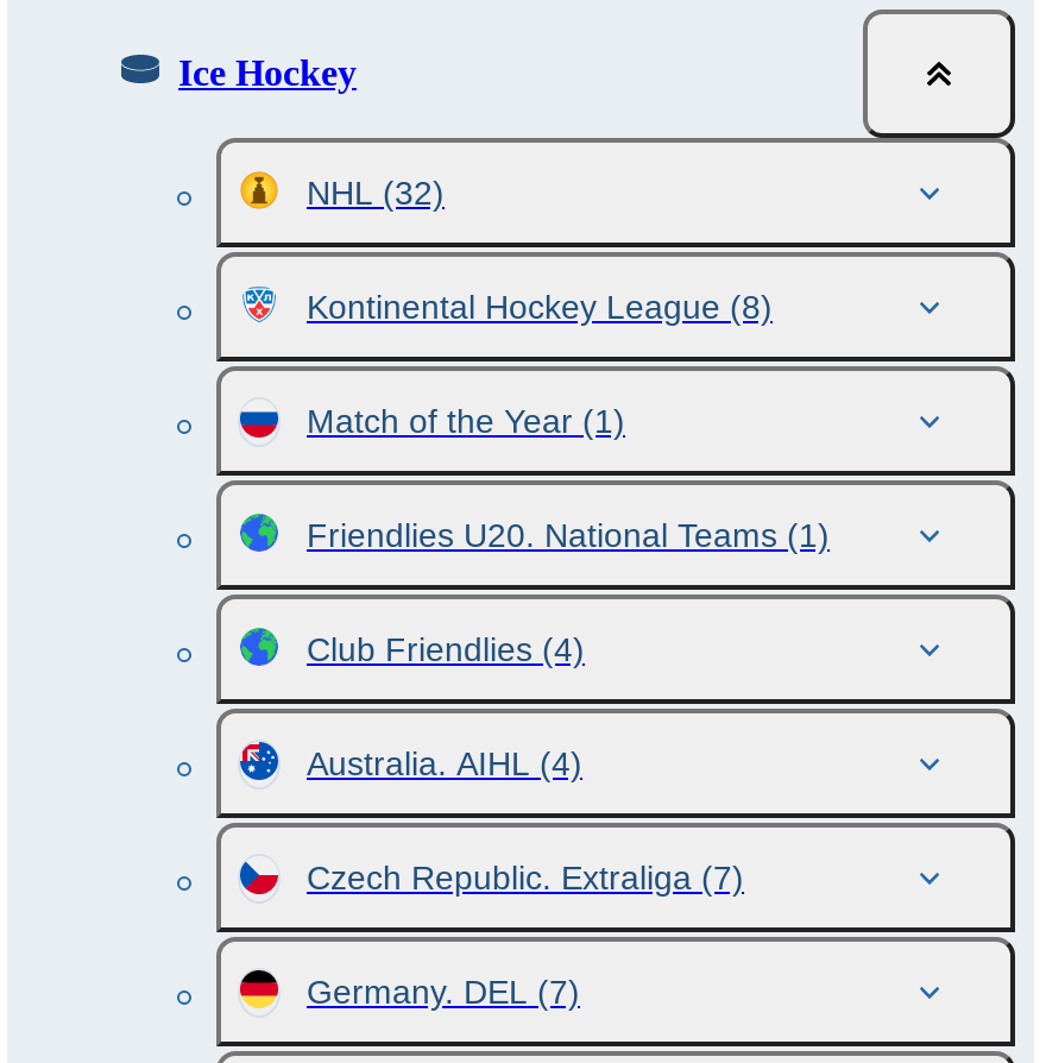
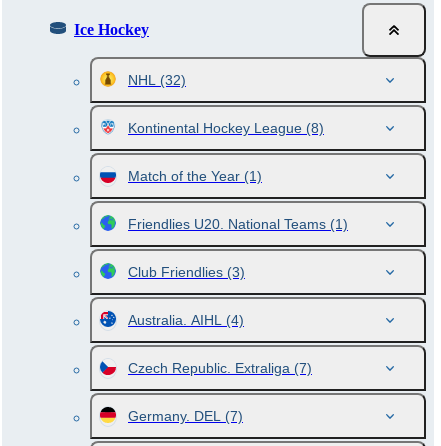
[307,630,585,668] Club Friendlies (4) -> [128,264,245,280] Club Friendlies (3)

